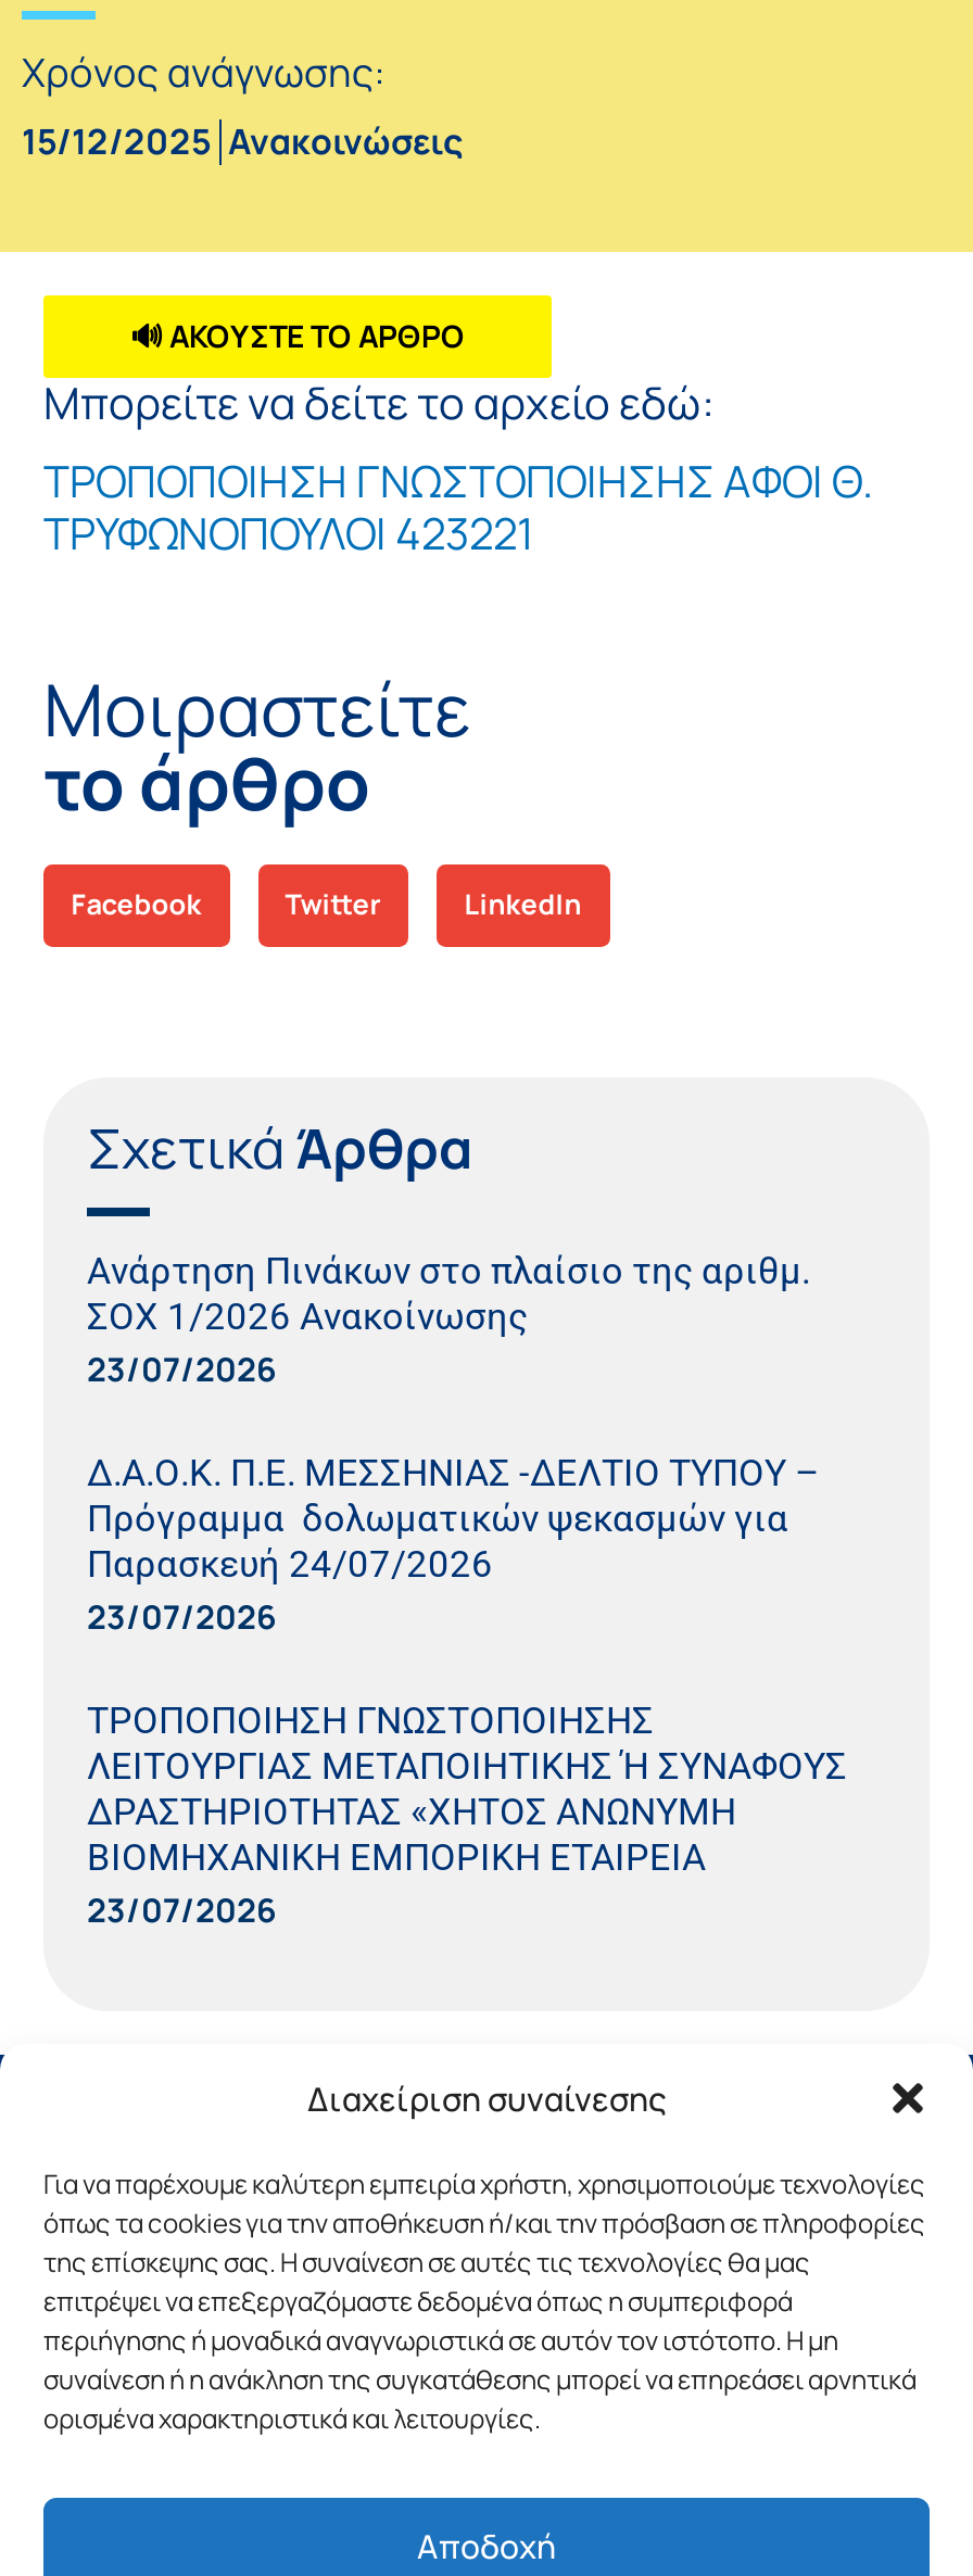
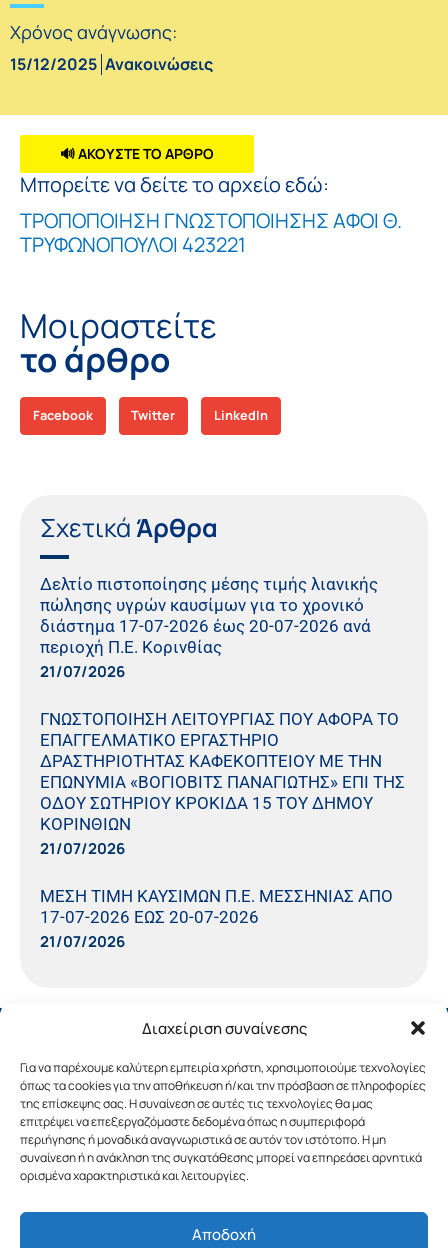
[87,1248,810,1391] Ανάρτηση Πινάκων στο πλαίσιο της αριθμ. | ΣΟΧ 1/2026 Ανακοίνωσης | 23/07/2026 -> [40,573,378,681] Δελτίο πιστοποίησης μέσης τιμής λιανικής | πώλησης υγρών καυσίμων για το χρονικό | διάστημα 17-07-2026 έως 20-07-2026 ανά | περιοχή Π.Ε. Κορινθίας | 21/07/2026
[87,1450,819,1639] Δ.Α.Ο.Κ. Π.Ε. ΜΕΣΣΗΝΙΑΣ -ΔΕΛΤΙΟ ΤΥΠΟΥ – | Πρόγραμμα δολωματικών ψεκασμών για | Παρασκευή 24/07/2026 | 23/07/2026 -> [40,708,405,858] ΓΝΩΣΤΟΠΟΙΗΣΗ ΛΕΙΤΟΥΡΓΙΑΣ ΠΟΥ ΑΦΟΡΑ ΤΟ | ΕΠΑΓΓΕΛΜΑΤΙΚΟ ΕΡΓΑΣΤΗΡΙΟ | ΔΡΑΣΤΗΡΙΟΤΗΤΑΣ ΚΑΦΕΚΟΠΤΕΙΟΥ ΜΕ ΤΗΝ | ΕΠΩΝΥΜΙΑ «ΒΟΓΙΟΒΙΤΣ ΠΑΝΑΓΙΩΤΗΣ» ΕΠΙ ΤΗΣ | ΟΔΟΥ ΣΩΤΗΡΙΟΥ ΚΡΟΚΙΔΑ 15 ΤΟΥ ΔΗΜΟΥ | ΚΟΡΙΝΘΙΩΝ | 21/07/2026
[87,1697,847,1932] TΡΟΠΟΠΟΙΗΣΗ ΓΝΩΣΤΟΠΟΙΗΣΗΣ | ΛΕΙΤΟΥΡΓΙΑΣ ΜΕΤΑΠΟΙΗΤΙΚΗΣ Ή ΣΥΝΑΦΟΥΣ | ΔΡΑΣΤΗΡΙΟΤΗΤΑΣ «ΧΗΤΟΣ ΑΝΩΝΥΜΗ | ΒΙΟΜΗΧΑΝΙΚΗ ΕΜΠΟΡΙΚΗ ΕΤΑΙΡΕΙΑ | 23/07/2026 -> [40,885,393,951] ΜΕΣΗ ΤΙΜΗ ΚΑΥΣΙΜΩΝ Π.Ε. ΜΕΣΣΗΝΙΑΣ ΑΠΟ | 17-07-2026 ΕΩΣ 20-07-2026 | 21/07/2026

